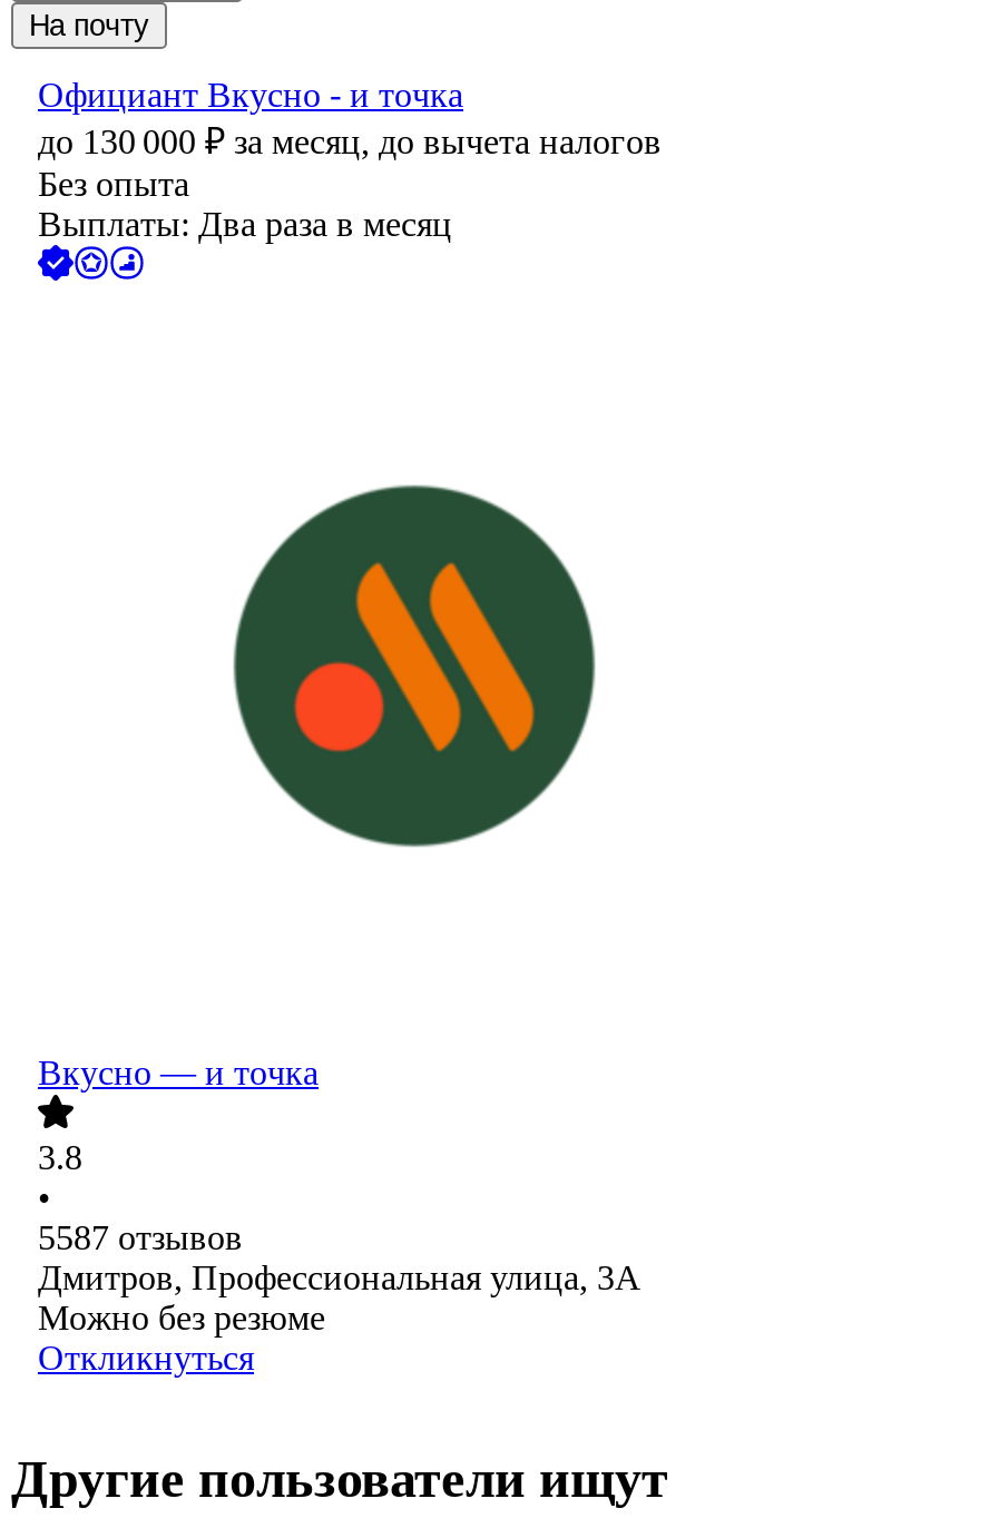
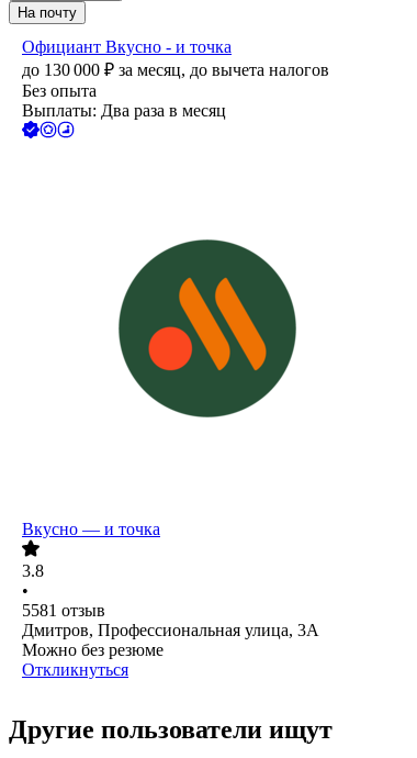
[38,1220,243,1257] 5587 отзывов -> [22,601,105,620] 5581 отзыв

